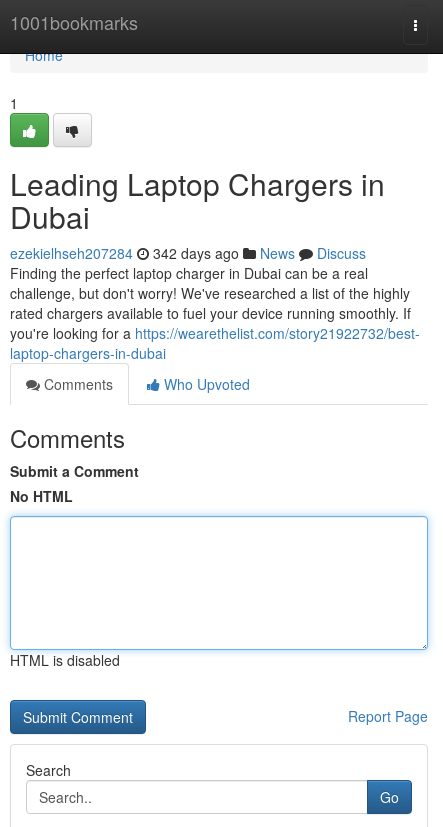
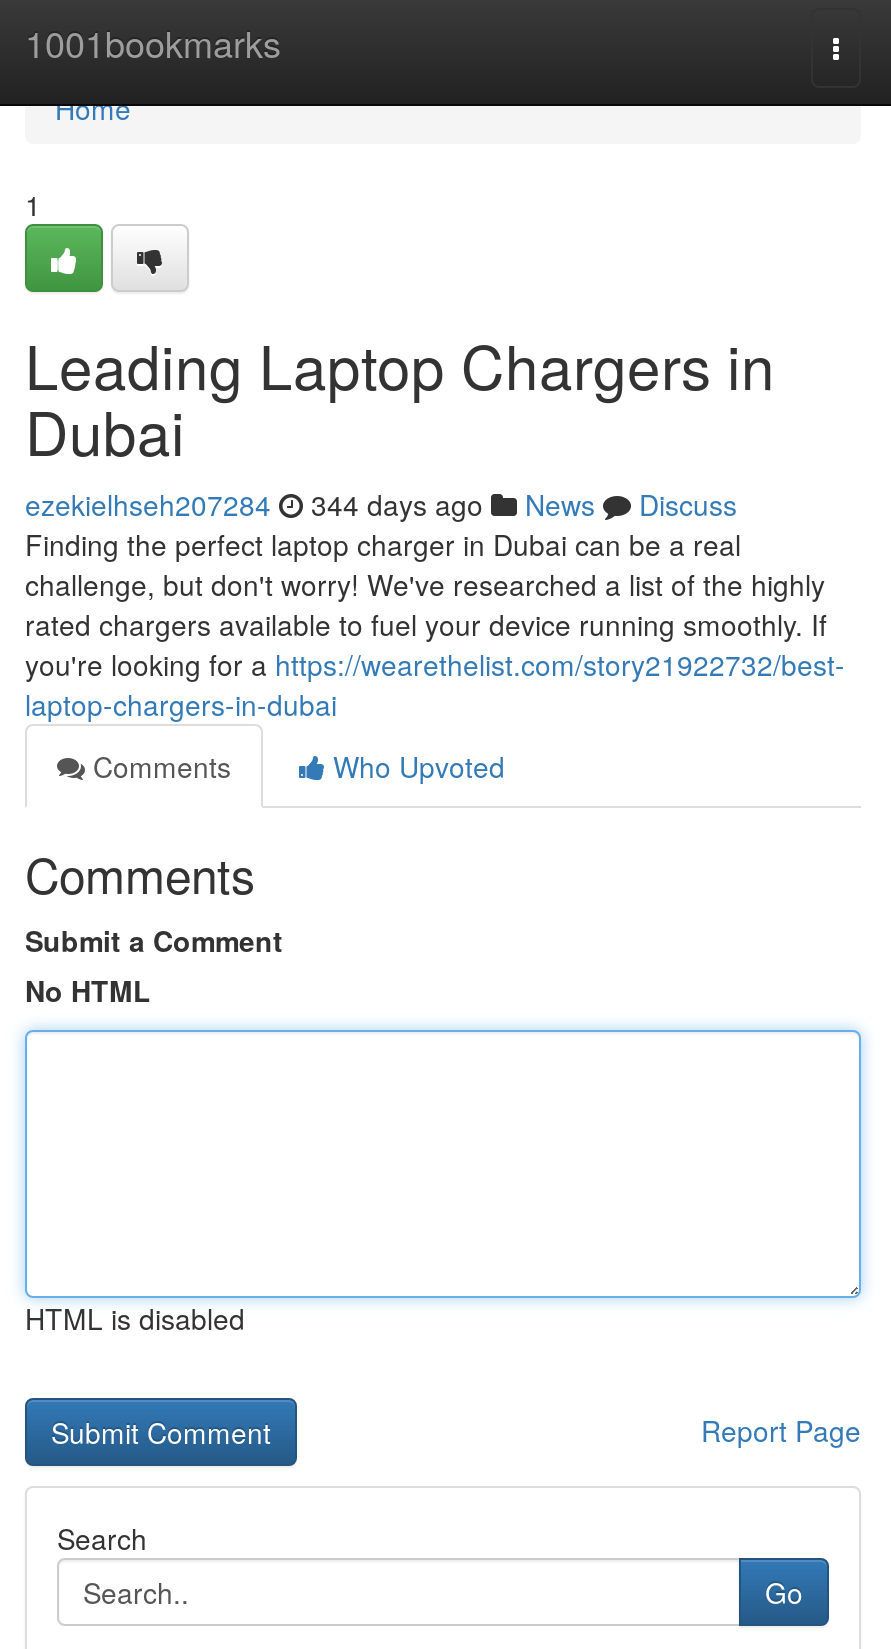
[10,243,366,263] ezekielhseh207284 342 days ago News Discuss -> [25,484,737,524] ezekielhseh207284 344 days ago News Discuss

